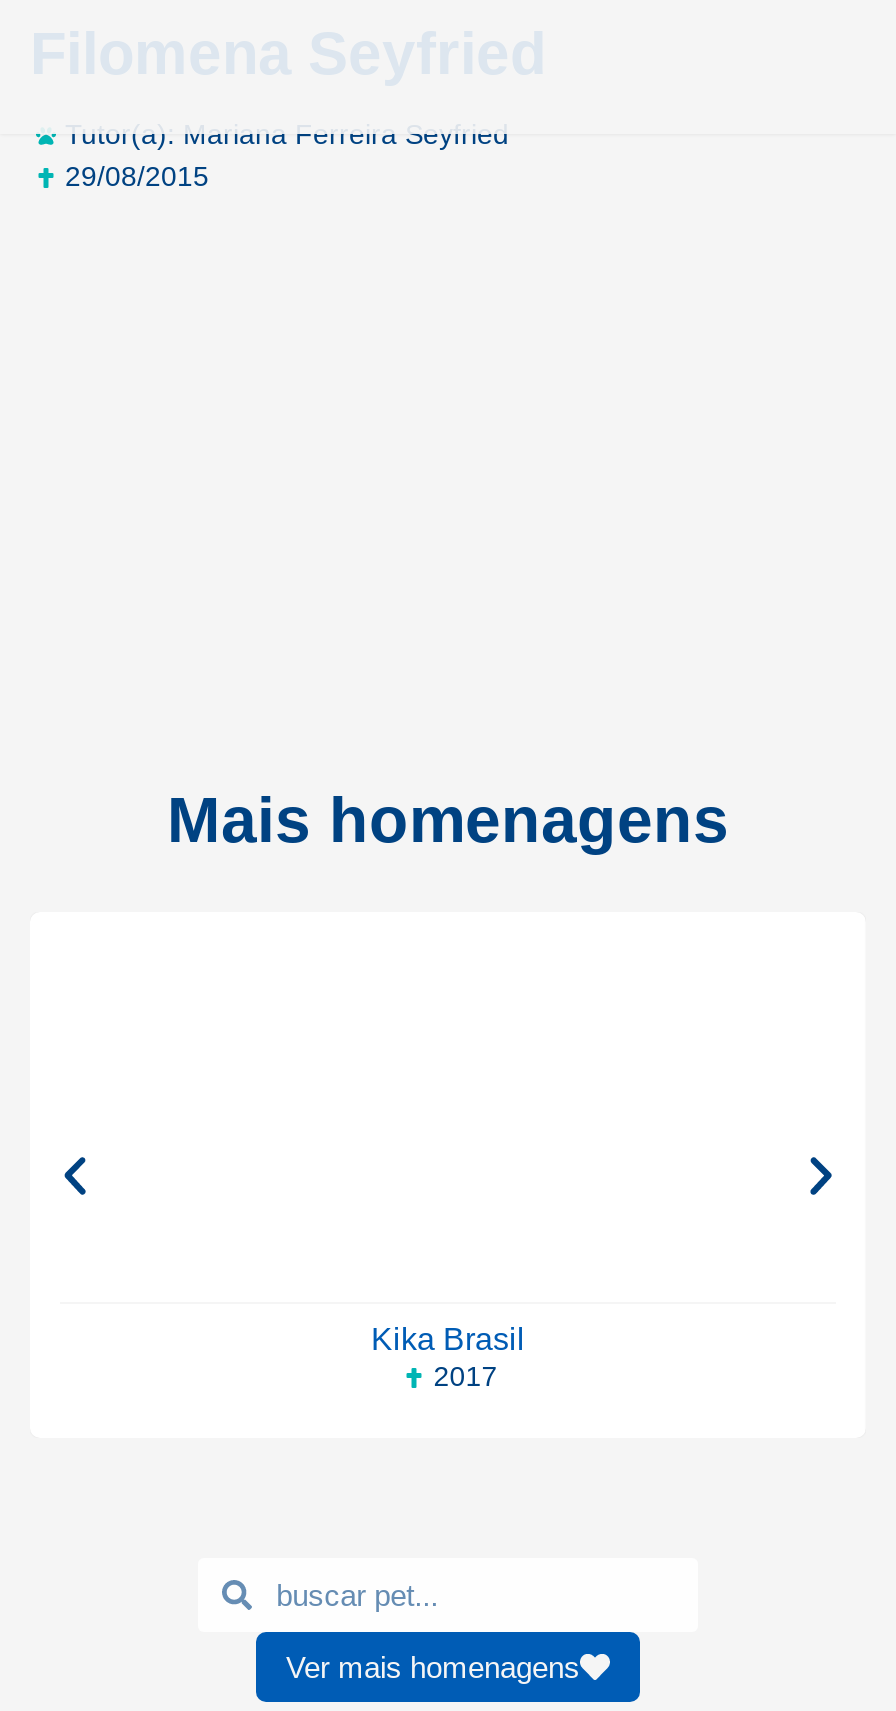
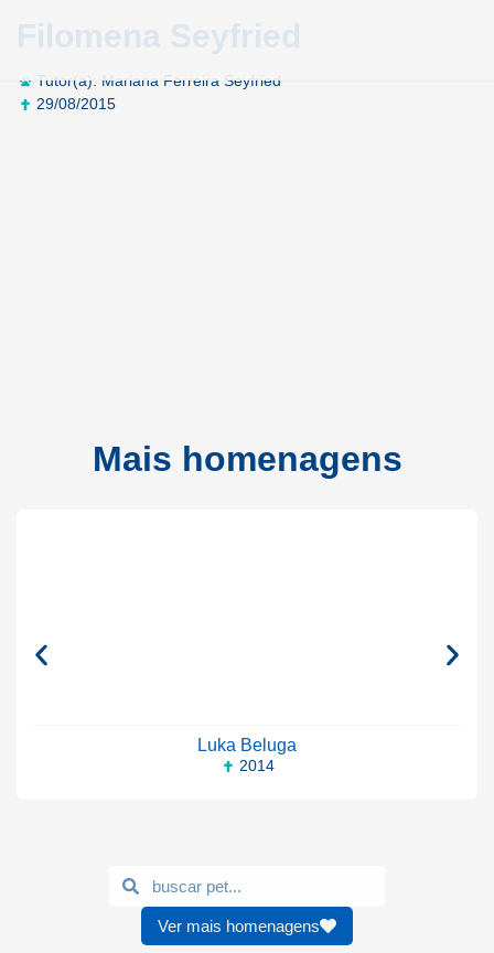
[371,1322,525,1392] Kika Brasil | 2017 -> [197,736,297,774] Luka Beluga | 2014

